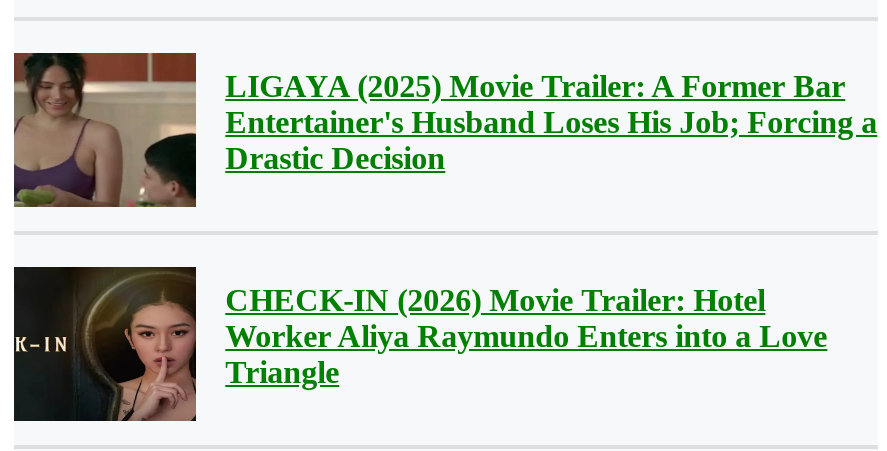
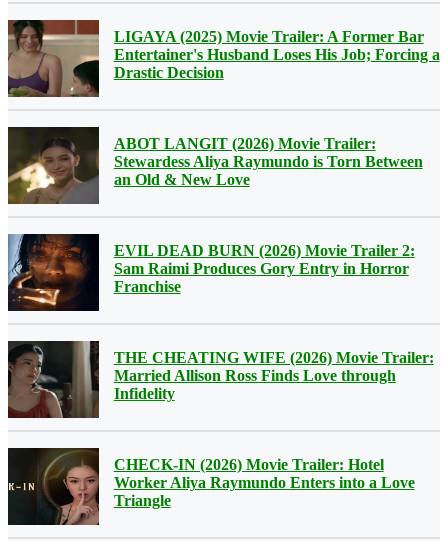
none -> [7,129,423,205] [image] | ABOT LANGIT (2026) Movie Trailer: | Stewardess Aliya Raymundo is Torn Between | an Old & New Love
none -> [7,233,415,312] [image] | EVIL DEAD BURN (2026) Movie Trailer 2: | Sam Raimi Produces Gory Entry in Horror | Franchise
none -> [7,340,434,419] [image] | THE CHEATING WIFE (2026) Movie Trailer: | Married Allison Ross Finds Love through | Infidelity

